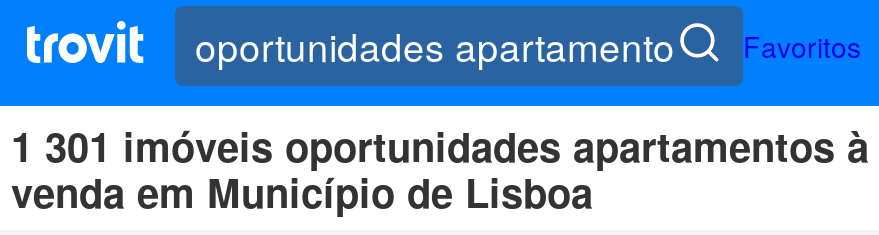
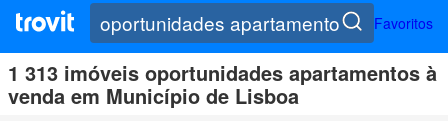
[11,117,869,175] 1 301 imóveis oportunidades apartamentos à -> [8,58,437,87] 1 313 imóveis oportunidades apartamentos à

